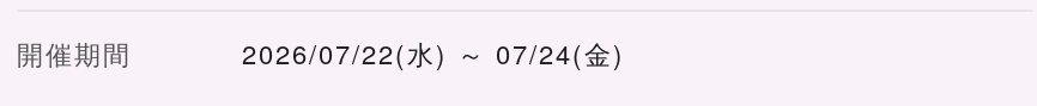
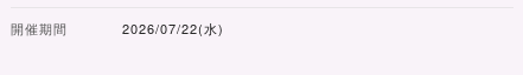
[242,33,625,71] 2026/07/22(水) ～ 07/24(金) -> [122,18,224,37] 2026/07/22(水)

